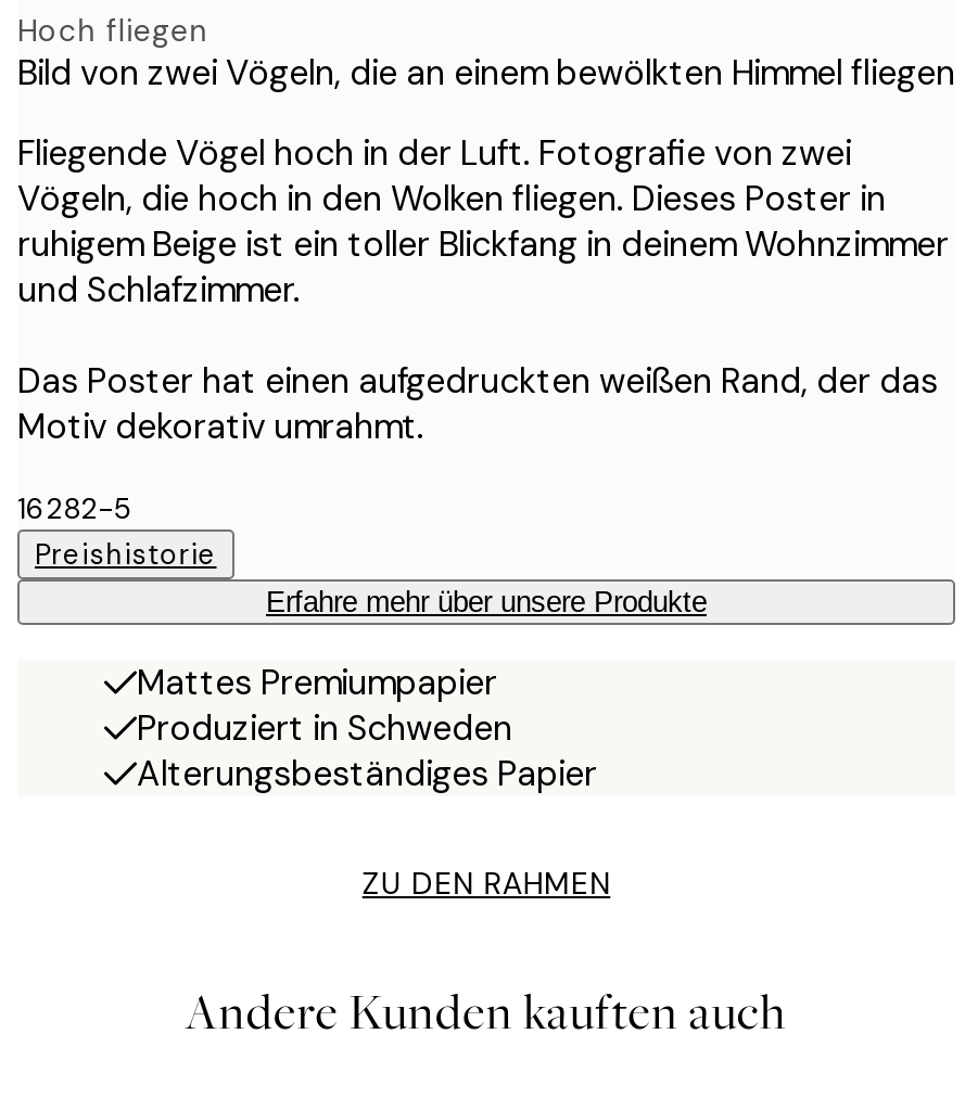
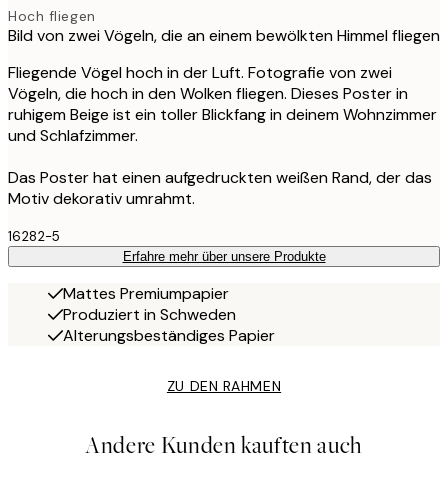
[35,537,217,574] Preishistorie -> none

